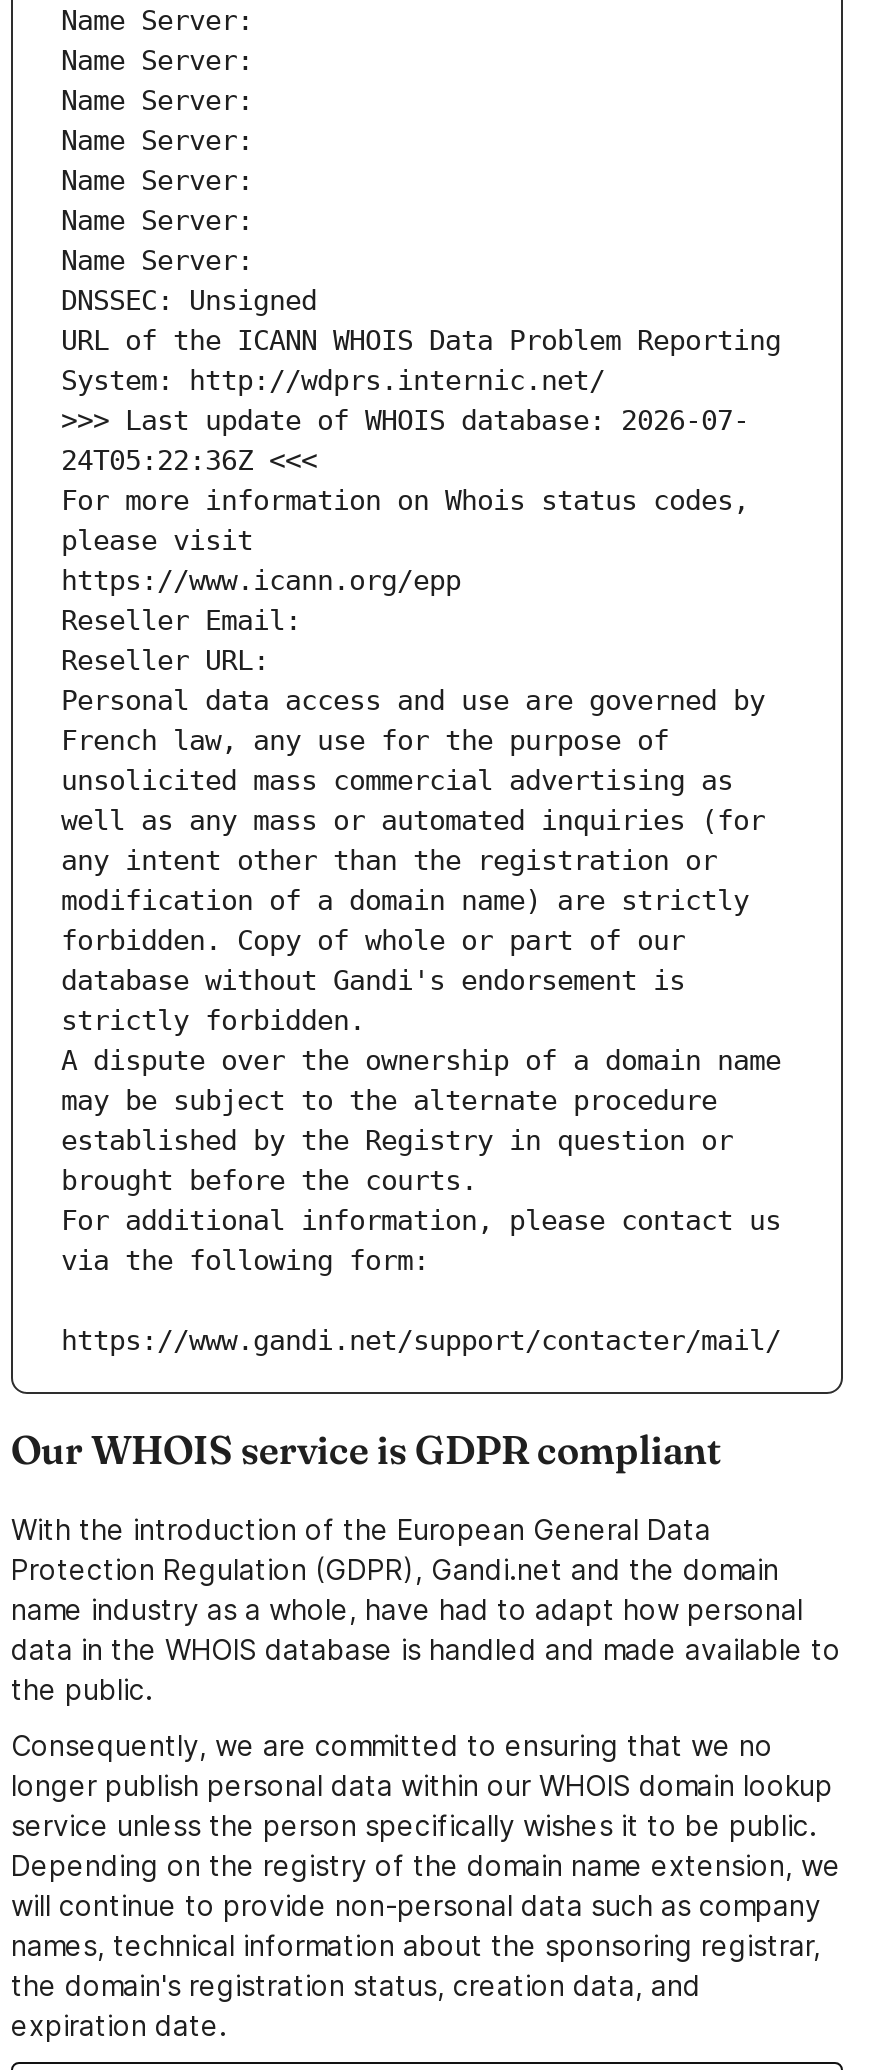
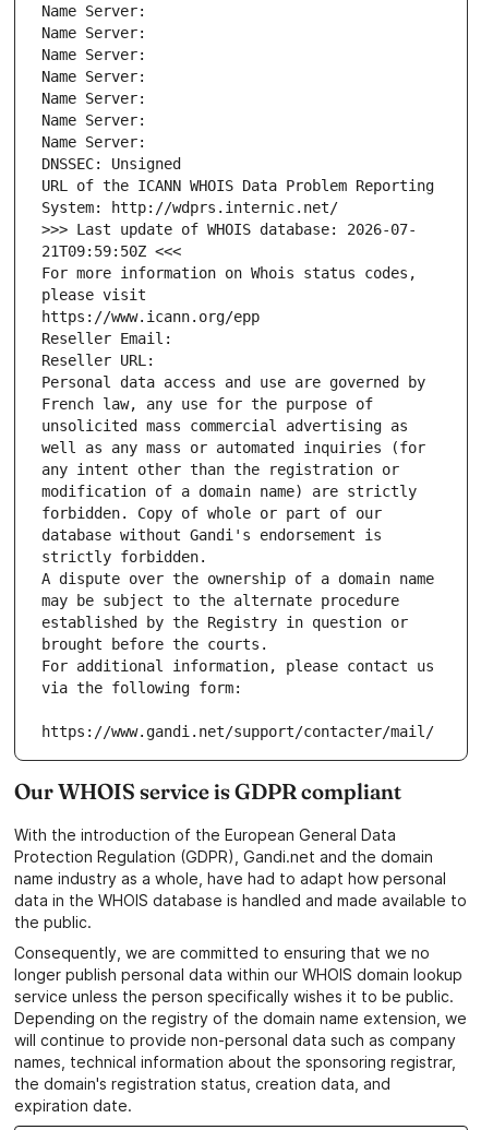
[61,445,317,477] 24T05:22:36Z <<< -> [41,243,181,260] 21T09:59:50Z <<<

